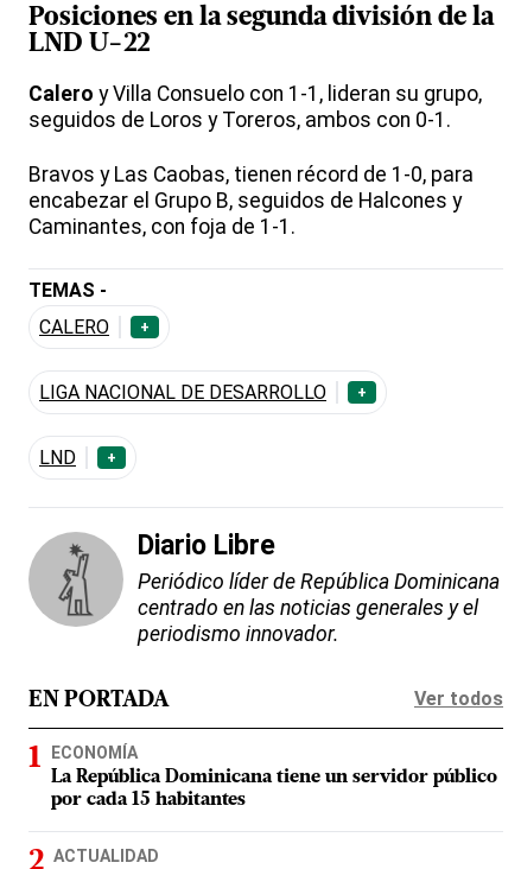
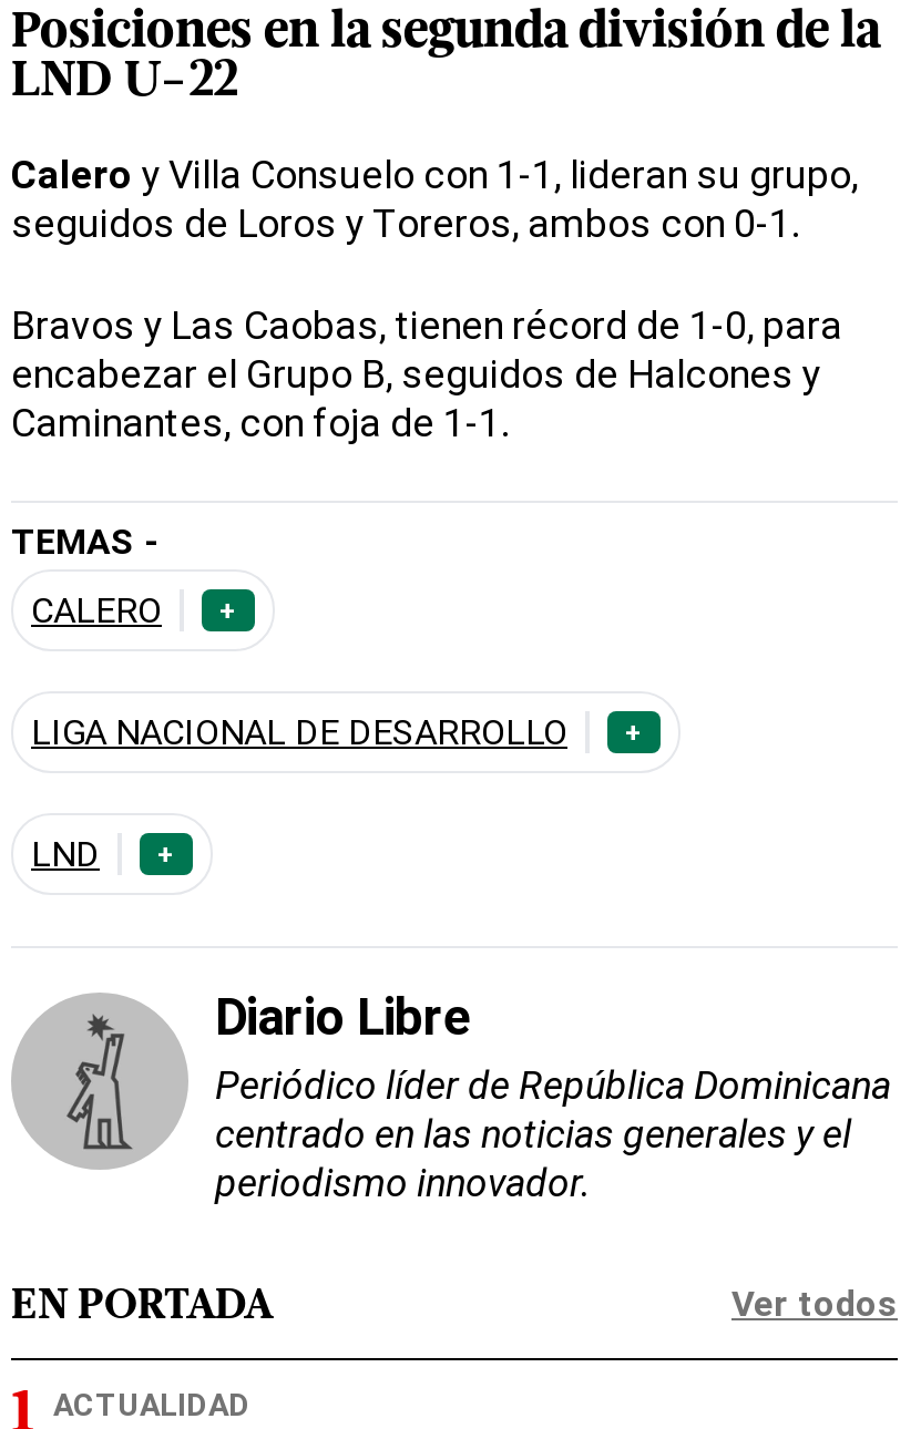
[51,744,497,810] ECONOMÍA | La República Dominicana tiene un servidor público | por cada 15 habitantes -> none

